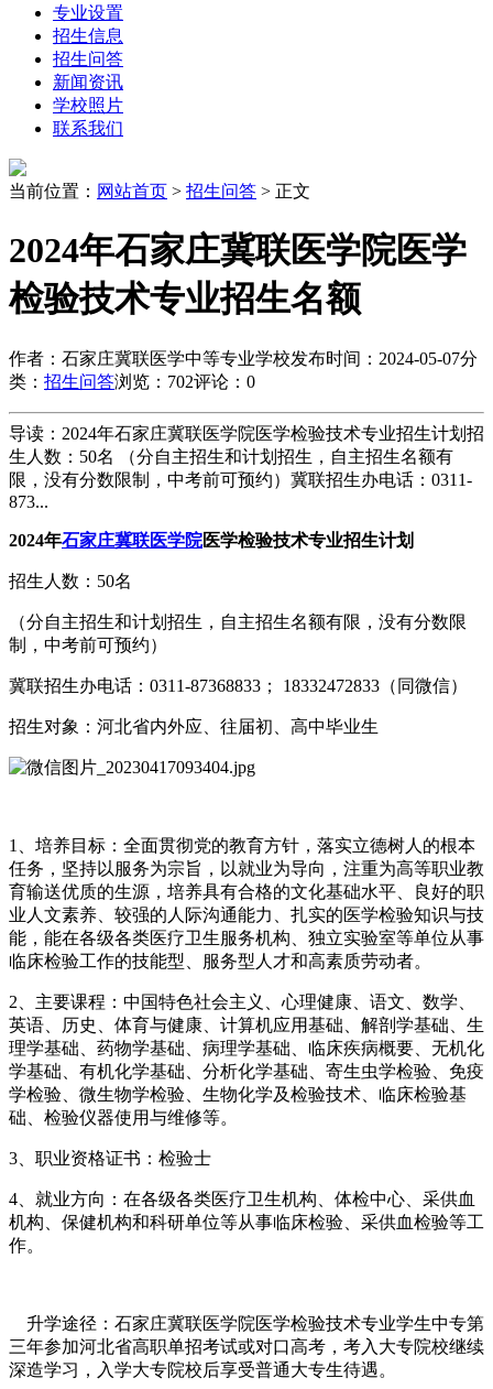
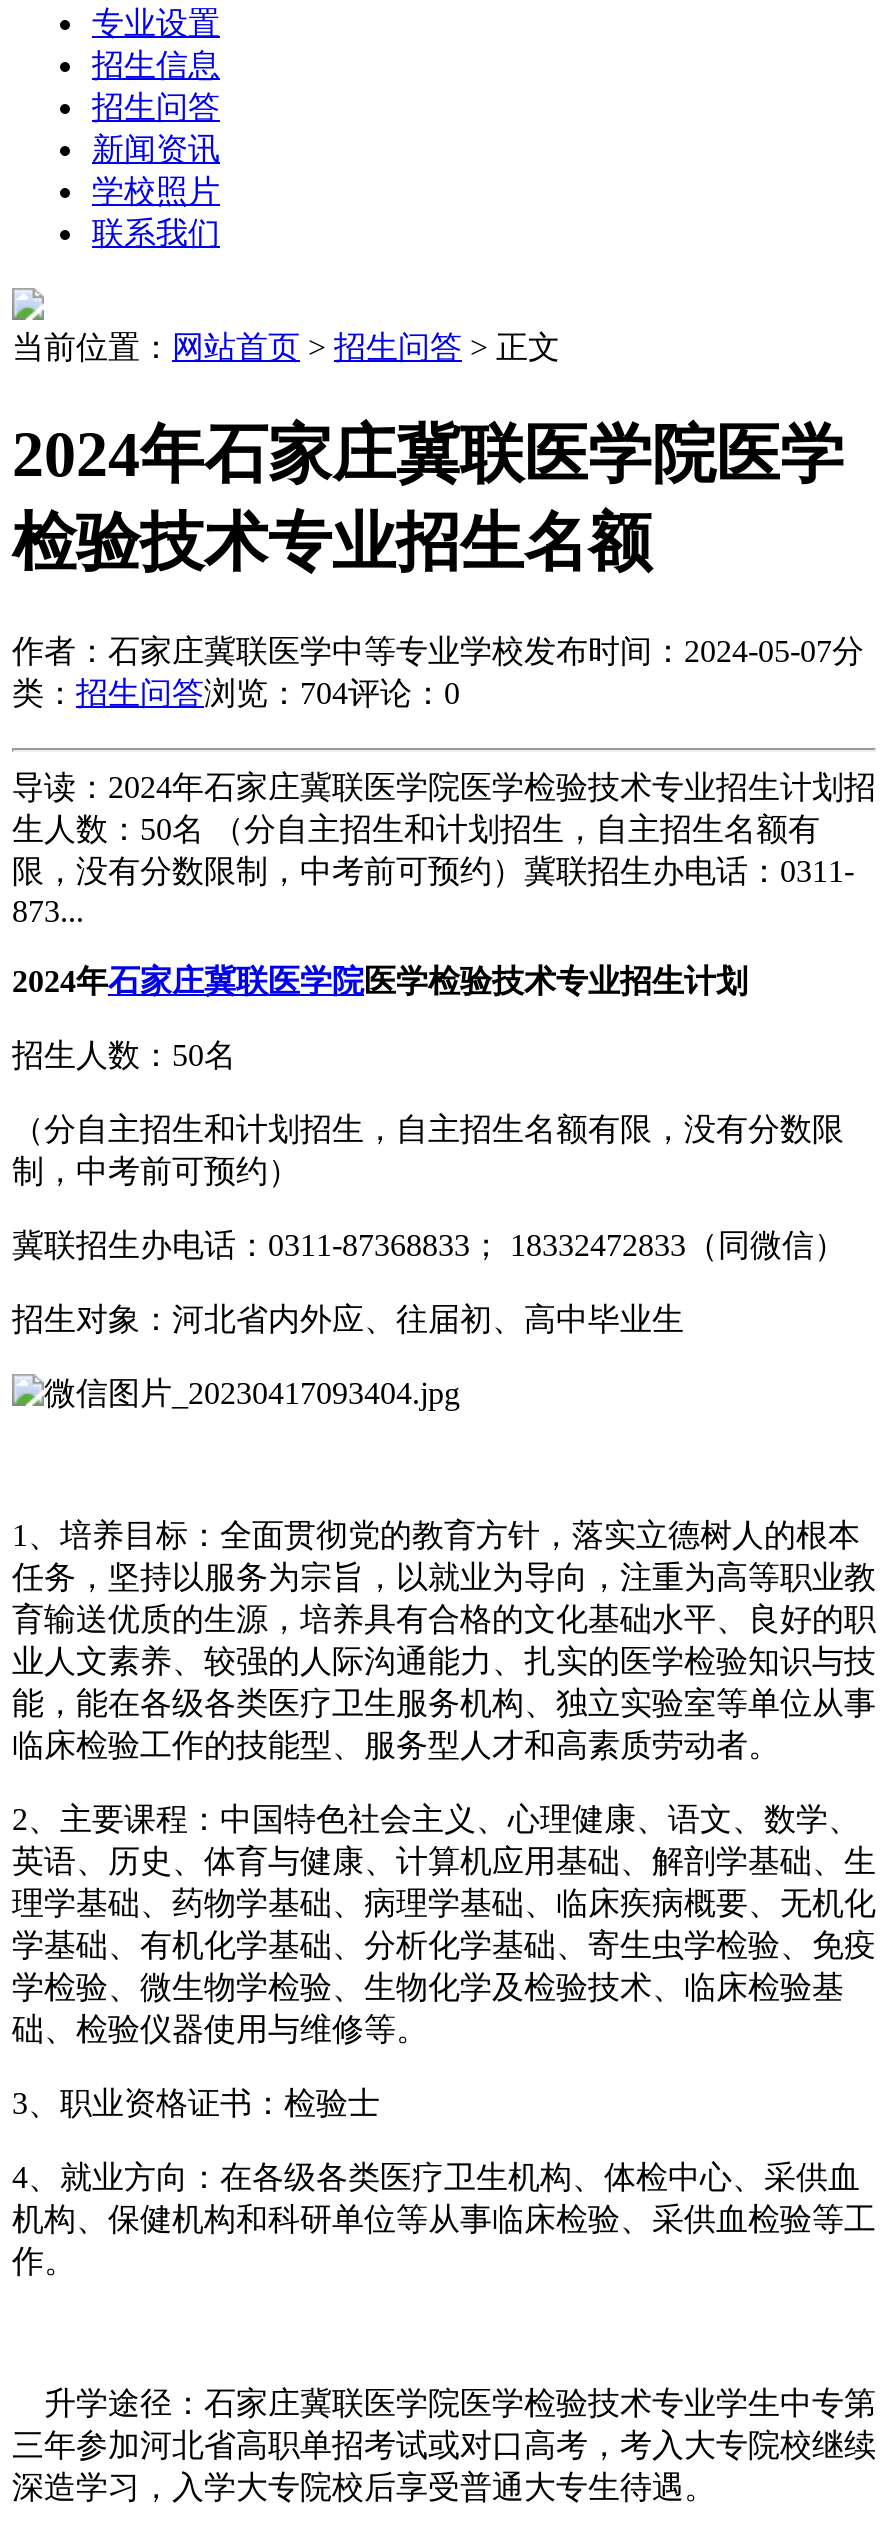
[9,372,255,391] 类：招生问答浏览：702评论：0 -> [12,676,460,710] 类：招生问答浏览：704评论：0

